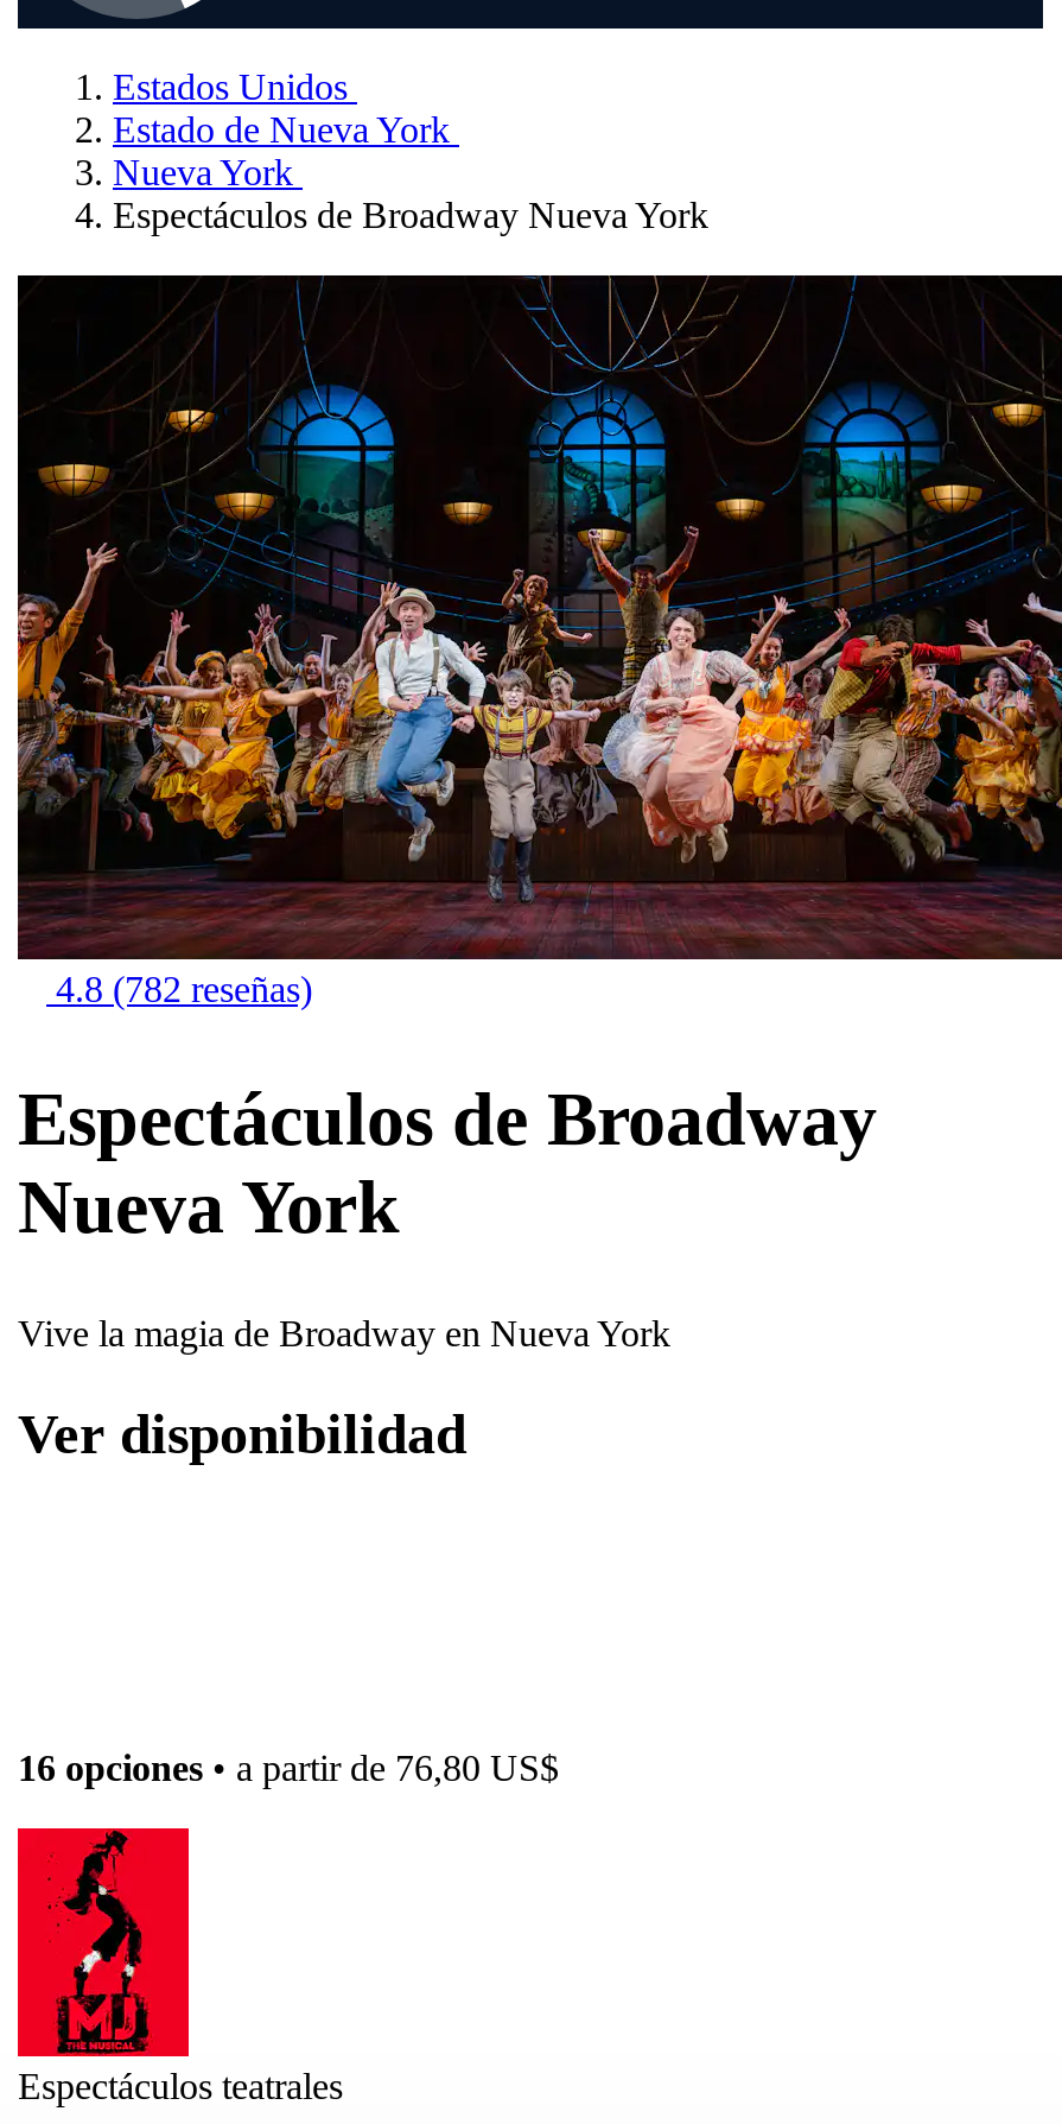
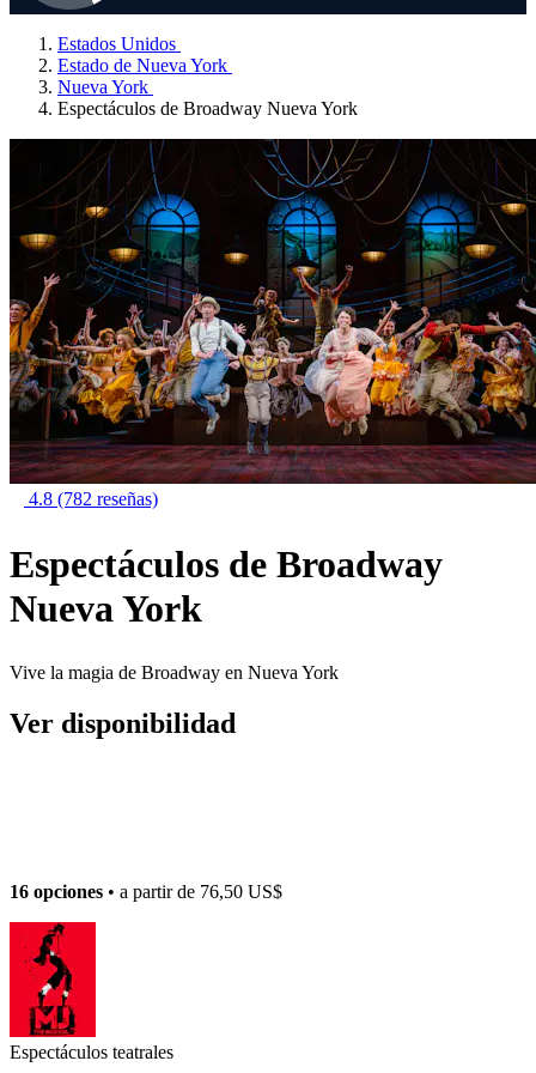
[18,1747,559,1788] 16 opciones • a partir de 76,80 US$ -> [10,881,282,902] 16 opciones • a partir de 76,50 US$

